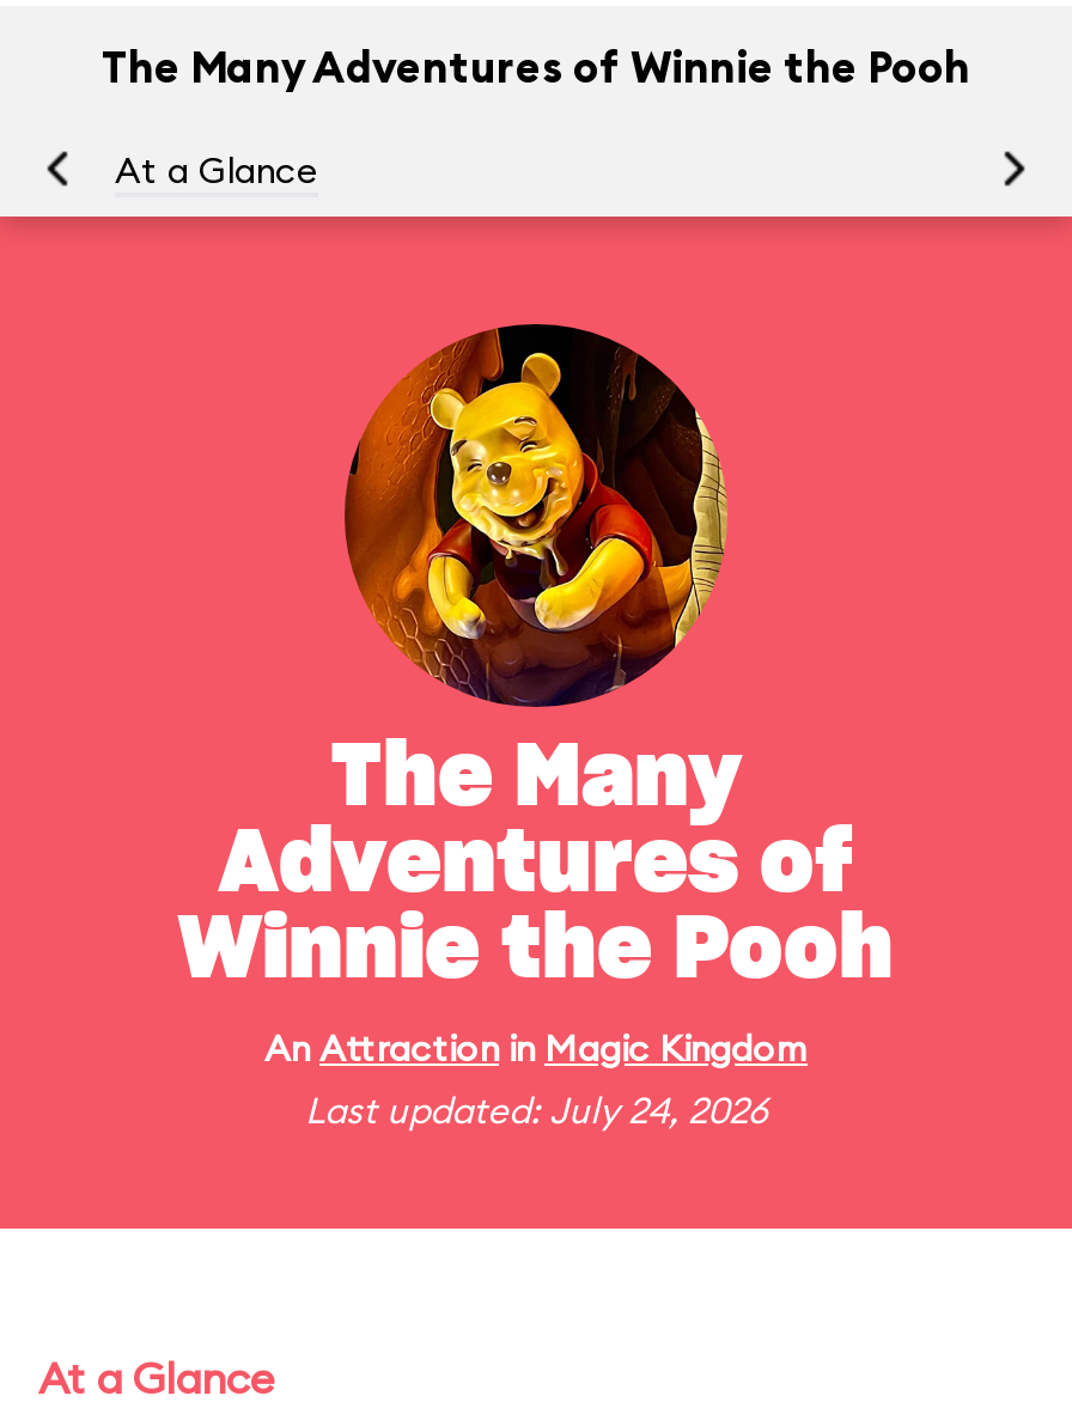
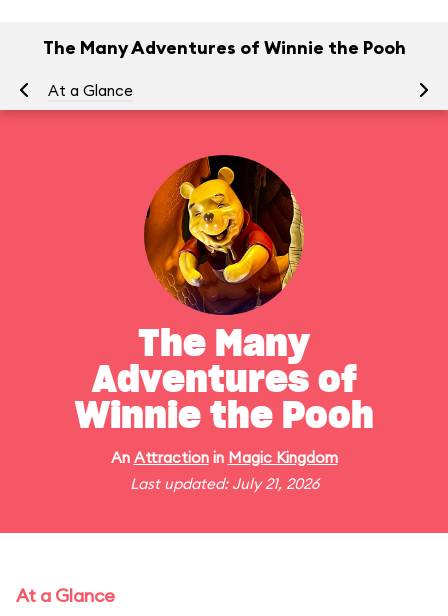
[305,1087,767,1133] Last updated: July 24, 2026 -> [129,474,318,493] Last updated: July 21, 2026

